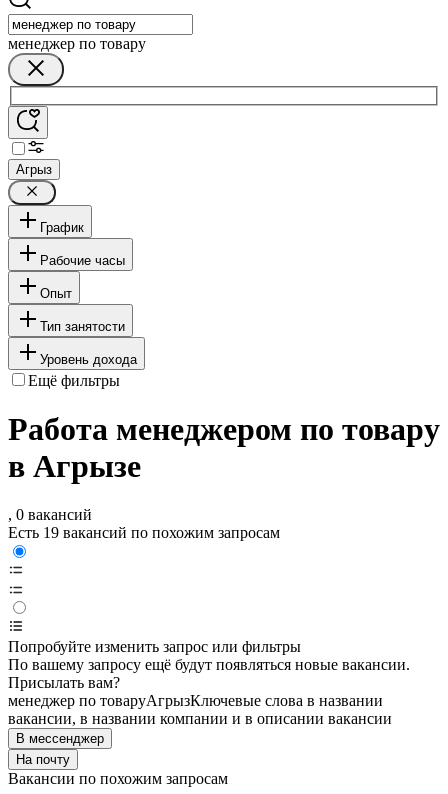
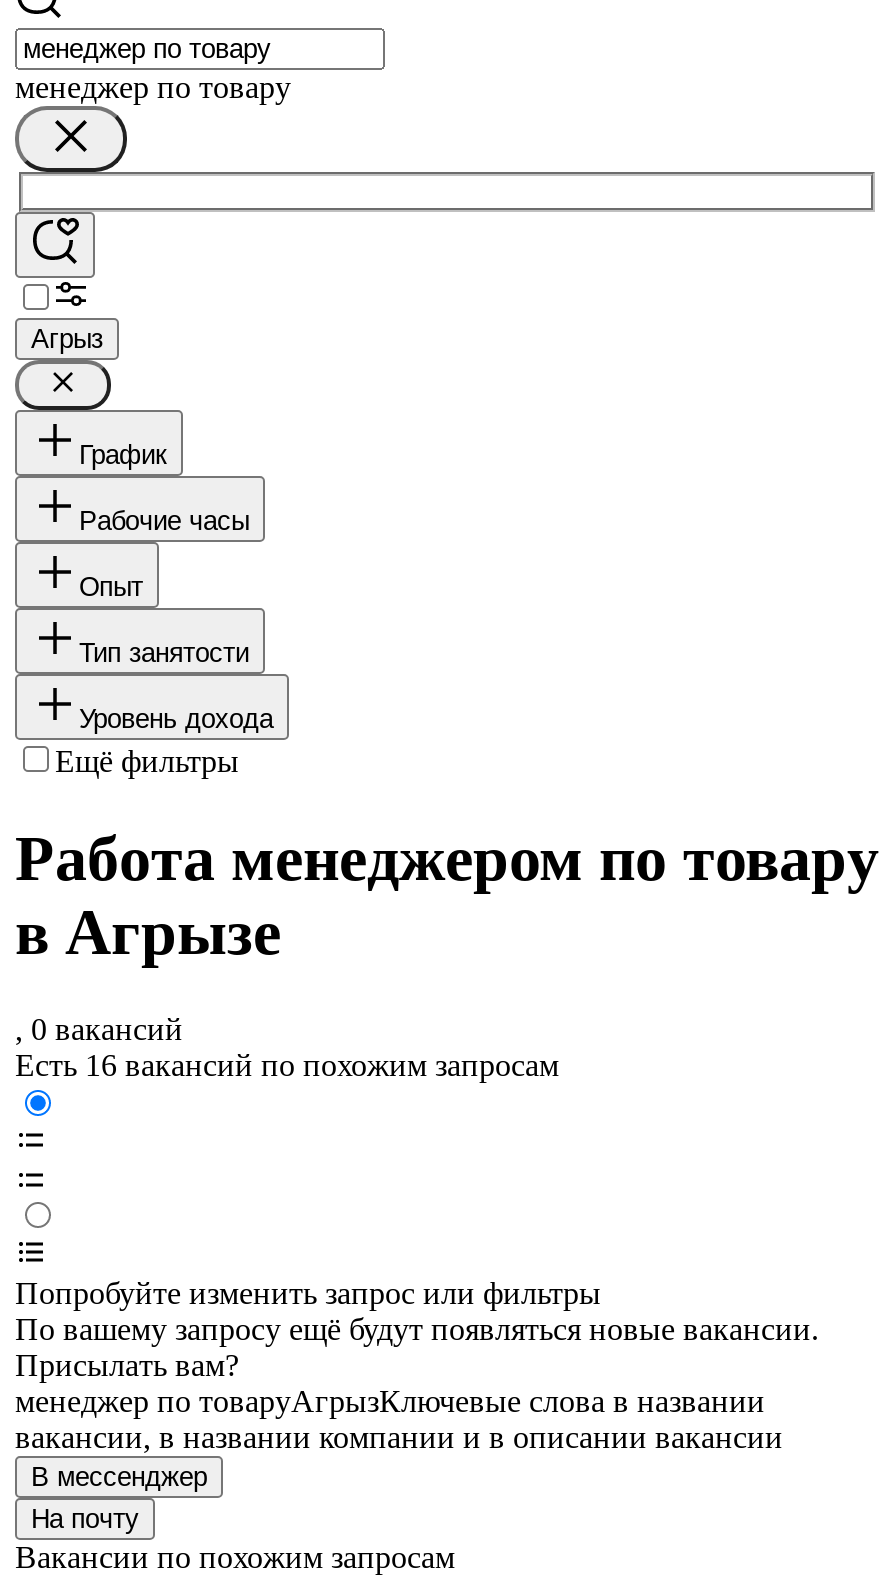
[8,524,280,541] Есть 19 вакансий по похожим запросам -> [15,1049,559,1083] Есть 16 вакансий по похожим запросам

